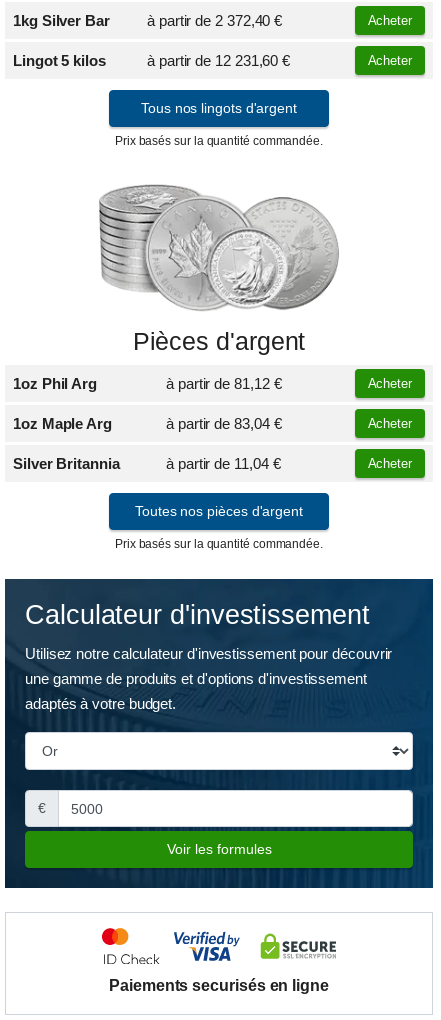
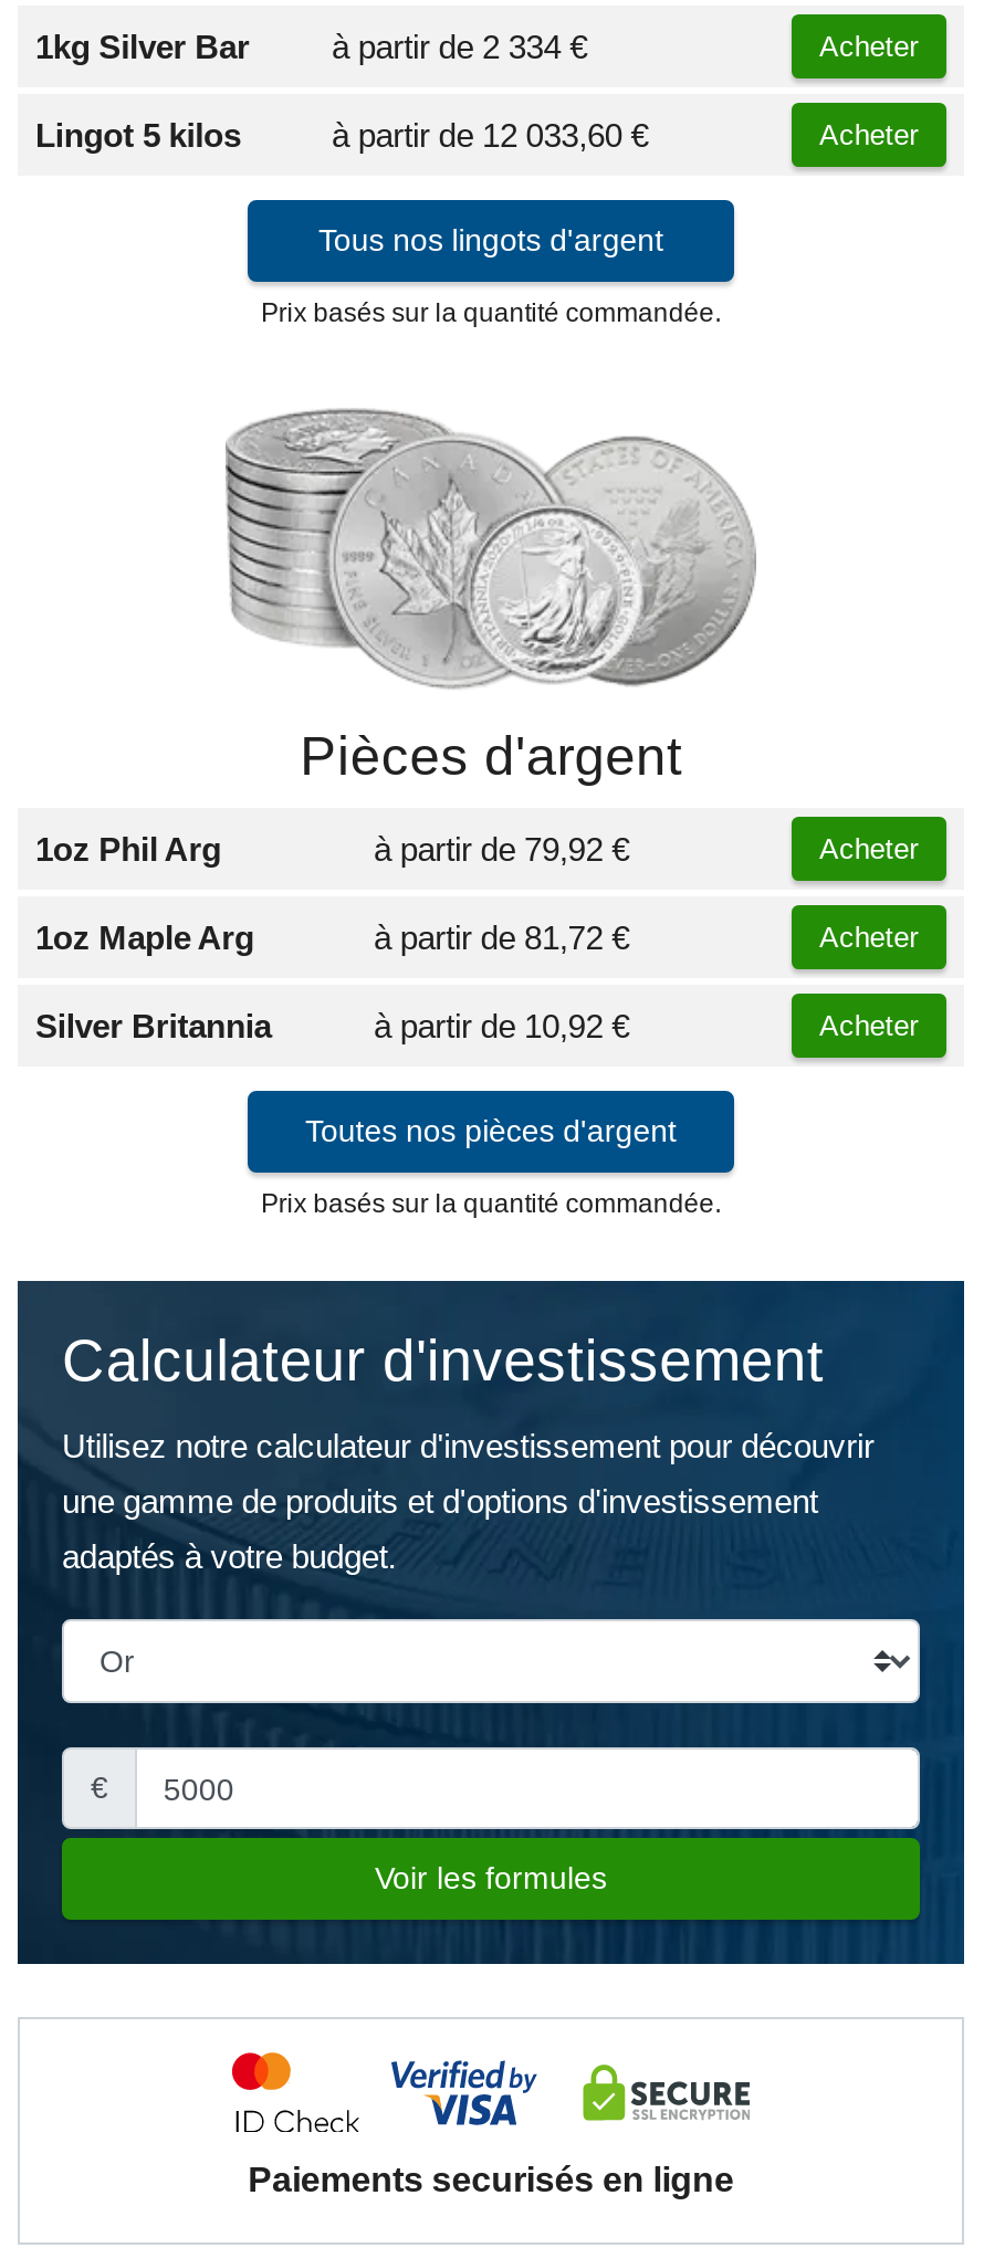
[147,12,282,29] à partir de 2 372,40 € -> [332,29,587,66] à partir de 2 334 €
[147,52,290,69] à partir de 12 231,60 € -> [332,117,648,155] à partir de 12 033,60 €
[166,375,281,392] à partir de 81,12 € -> [374,830,629,867] à partir de 79,92 €
[166,415,281,432] à partir de 83,04 € -> [374,918,629,956] à partir de 81,72 €
[166,455,280,472] à partir de 11,04 € -> [374,1006,629,1044] à partir de 10,92 €

